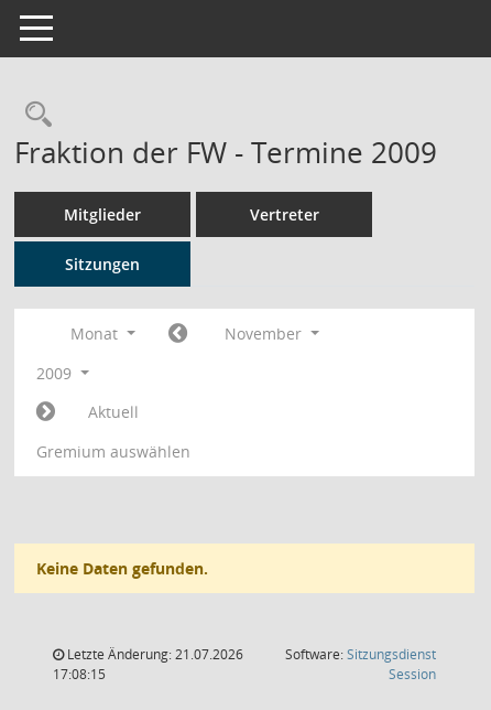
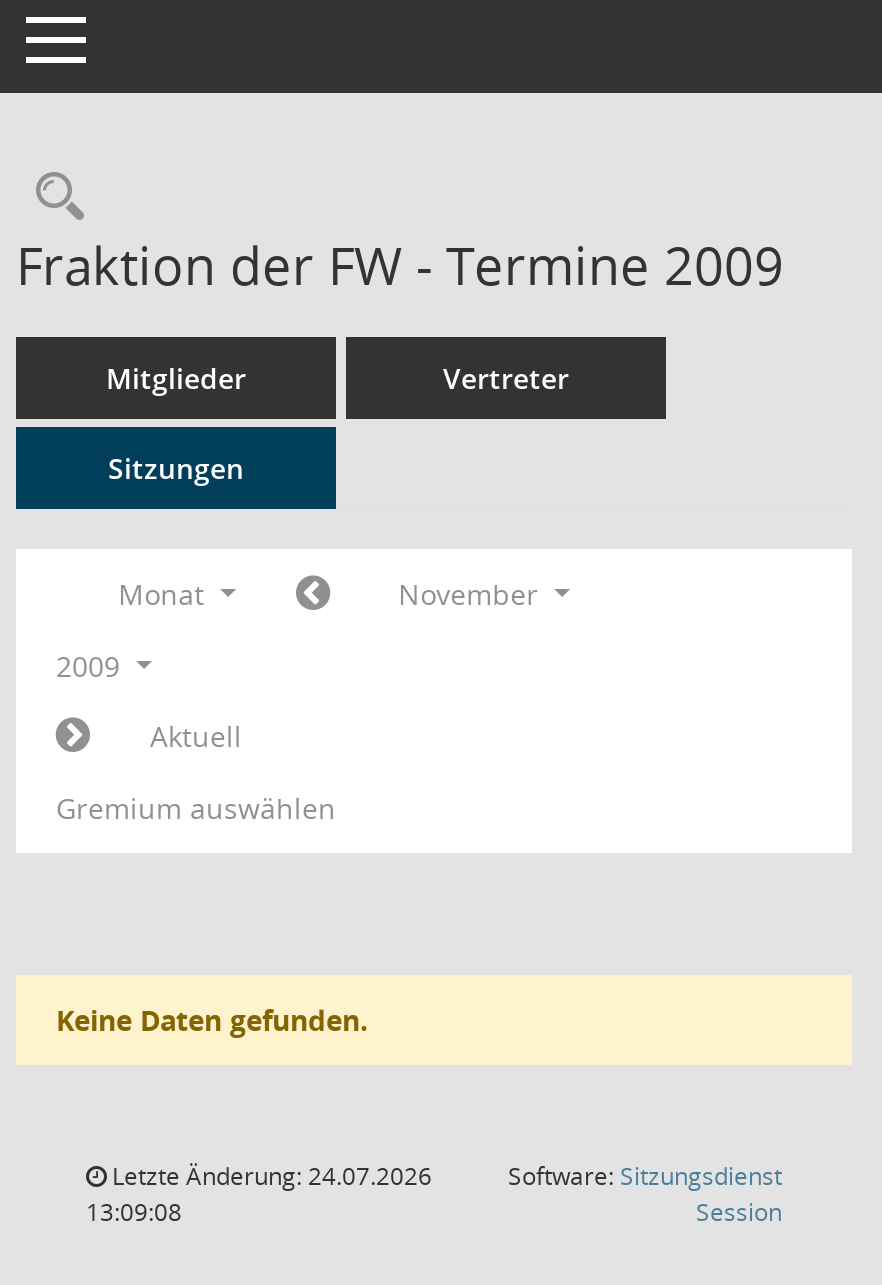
[64,645,243,664] Letzte Änderung: 21.07.2026 -> [106,1159,432,1193] Letzte Änderung: 24.07.2026
[53,665,106,684] 17:08:15 -> [86,1195,182,1229] 13:09:08

